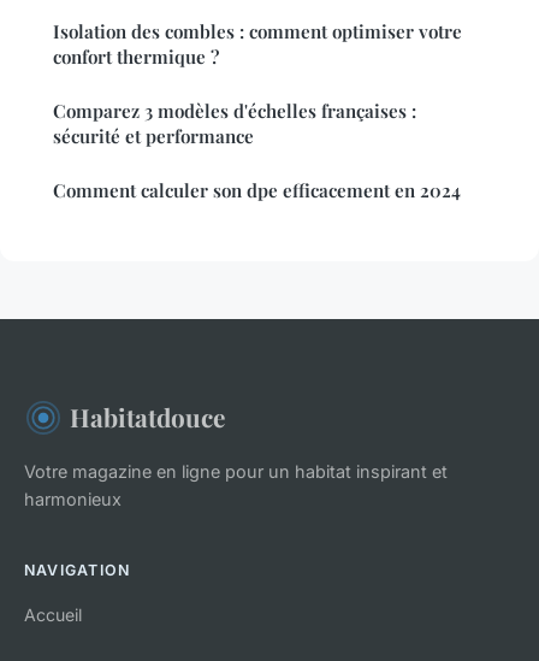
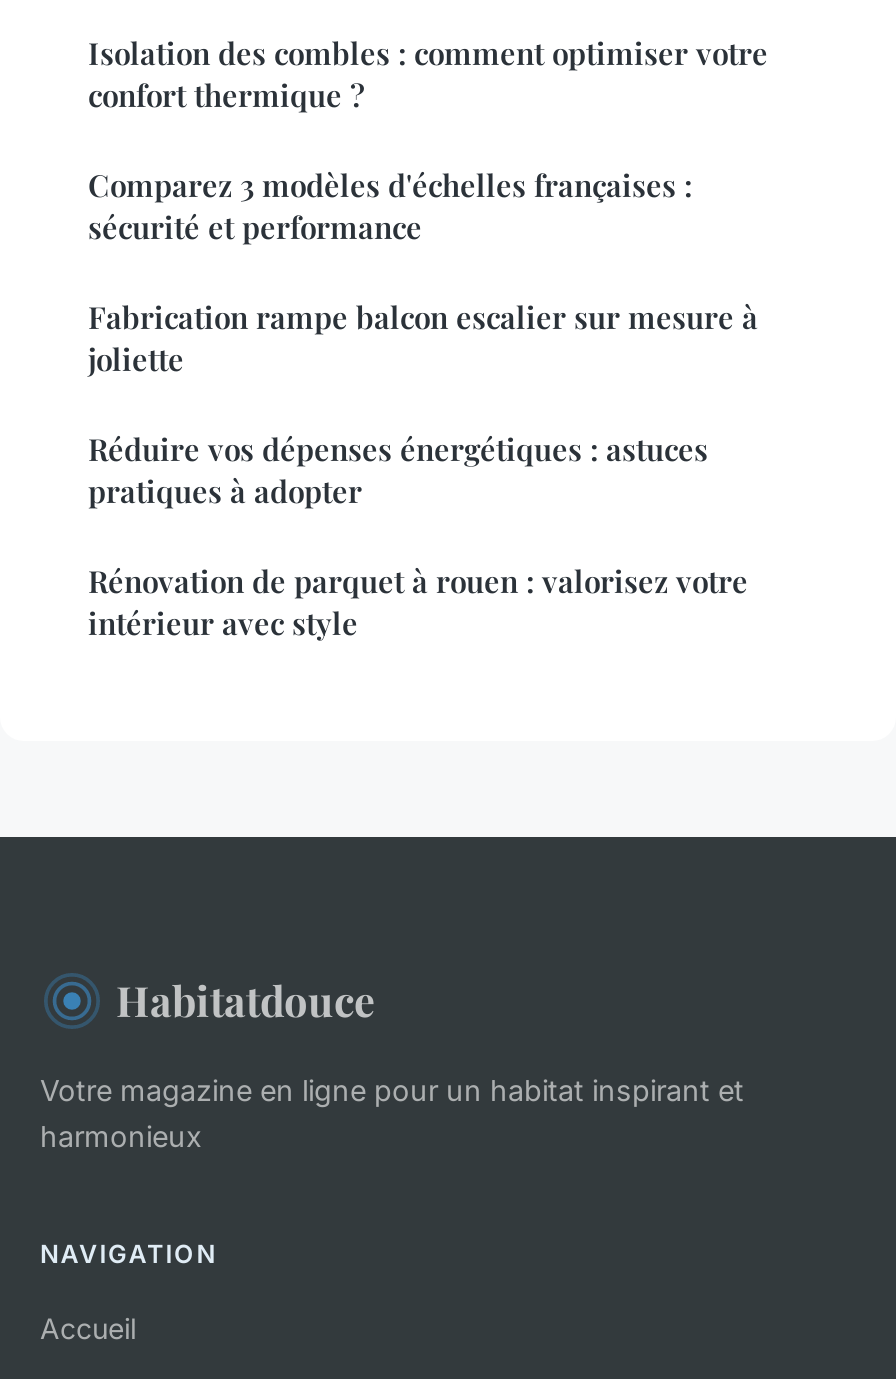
[53,178,461,203] Comment calculer son dpe efficacement en 2024 -> [88,297,758,643] Fabrication rampe balcon escalier sur mesure à | joliette | Réduire vos dépenses énergétiques : astuces | pratiques à adopter | Rénovation de parquet à rouen : valorisez votre | intérieur avec style

